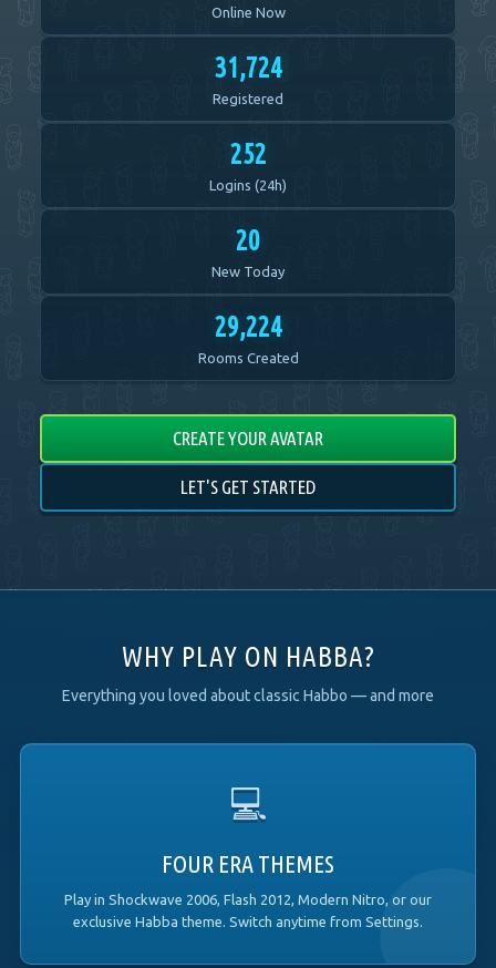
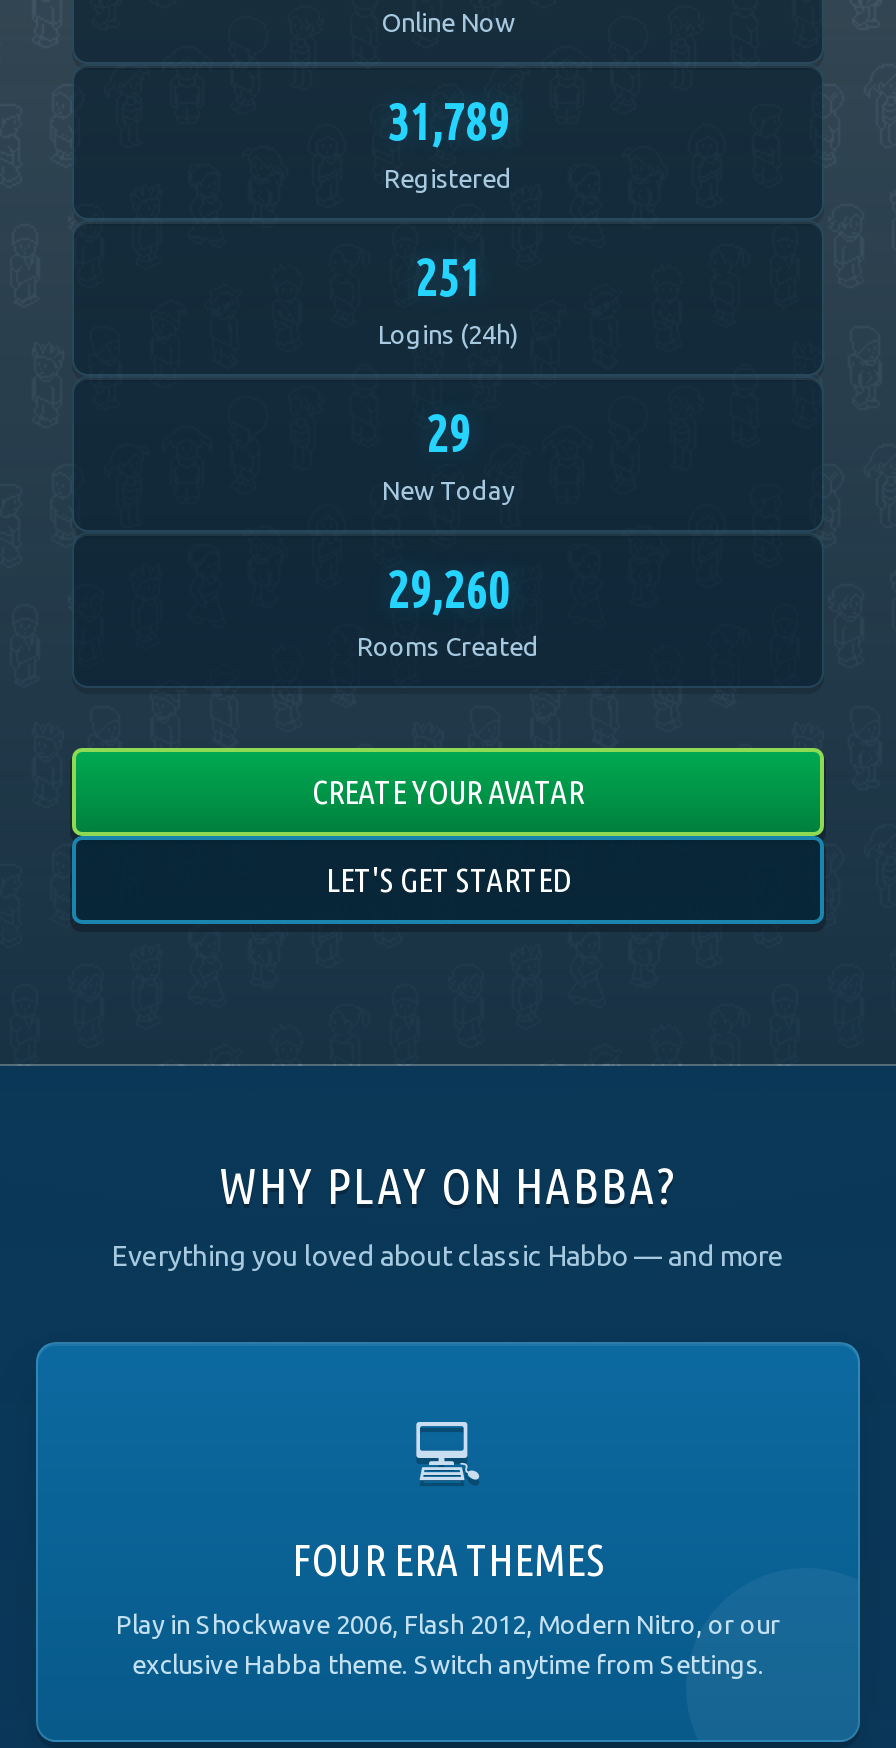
[214,52,282,83] 31,724 -> [387,94,509,150] 31,789
[230,138,266,169] 252 -> [415,250,481,306] 251
[236,225,260,256] 20 -> [426,406,470,462] 29
[214,311,282,342] 29,224 -> [387,562,509,618] 29,260

